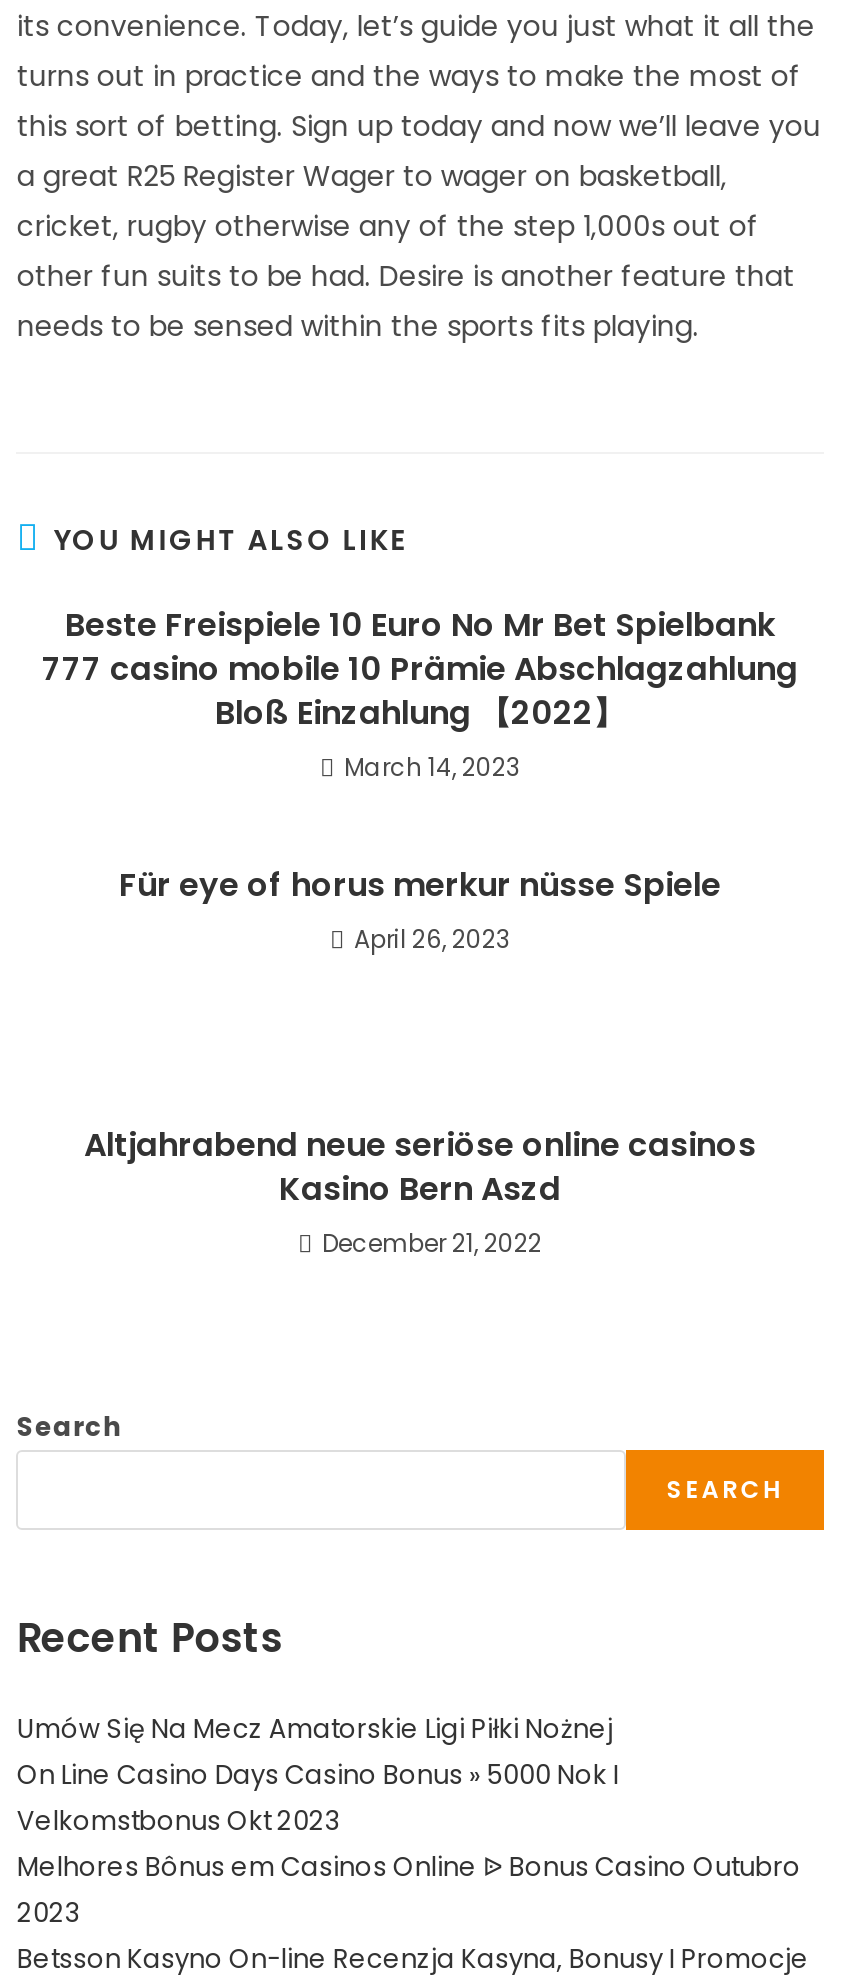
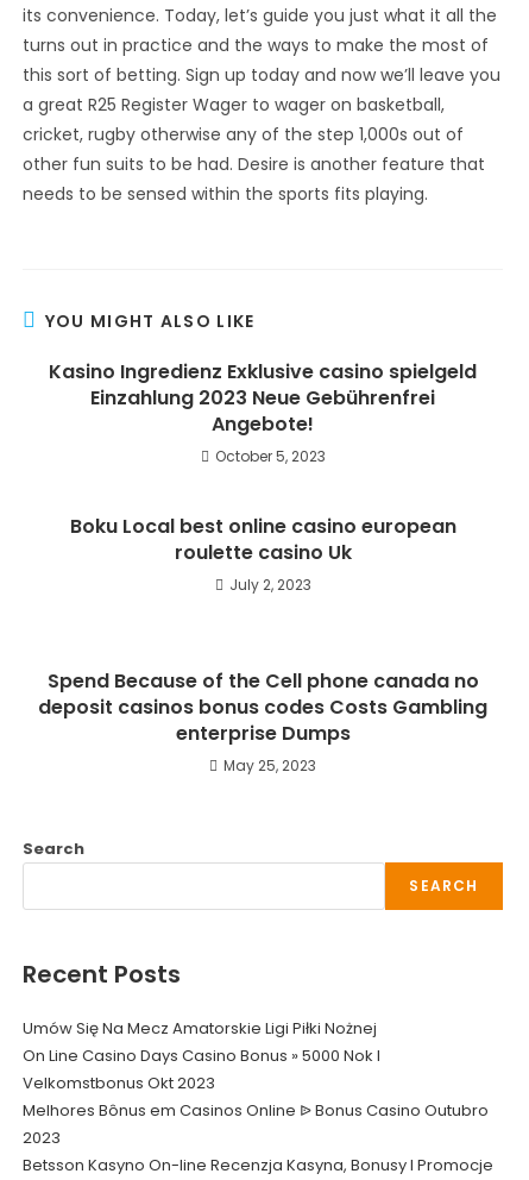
[42,602,798,784] Beste Freispiele 10 Euro No Mr Bet Spielbank | 777 casino mobile 10 Prämie Abschlagzahlung | Bloß Einzahlung 【2022】 | March 14, 2023 -> [49,358,477,466] Kasino Ingredienz Exklusive casino spielgeld | Einzahlung 2023 Neue Gebührenfrei | Angebote! | October 5, 2023
[119,862,721,956] Für eye of horus merkur nüsse Spiele | April 26, 2023 -> [70,513,456,595] Boku Local best online casino european | roulette casino Uk | July 2, 2023
[84,1122,756,1260] Altjahrabend neue seriöse online casinos | Kasino Bern Aszd | December 21, 2022 -> [38,667,487,776] Spend Because of the Cell phone canada no | deposit casinos bonus codes Costs Gambling | enterprise Dumps | May 25, 2023

